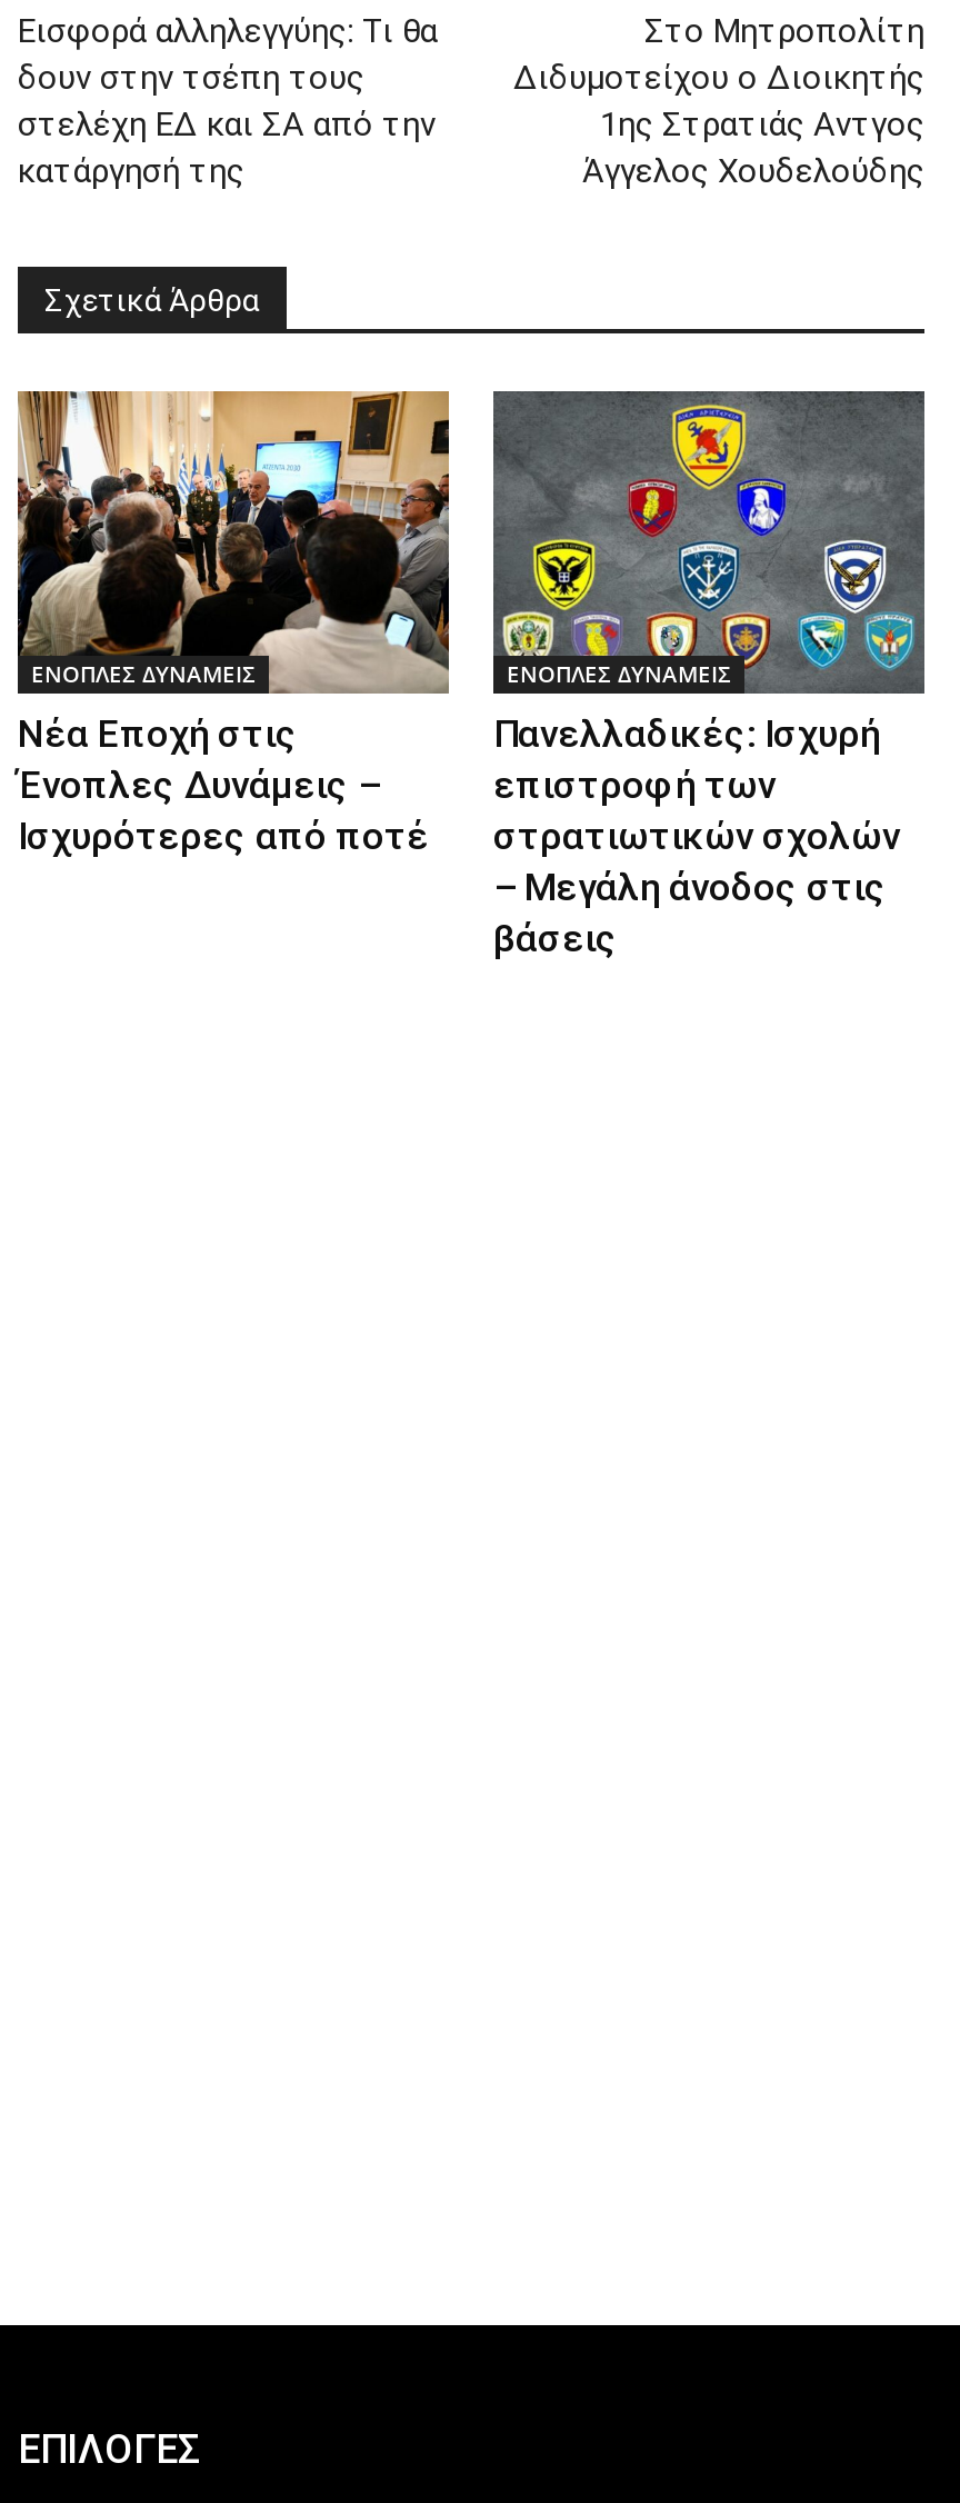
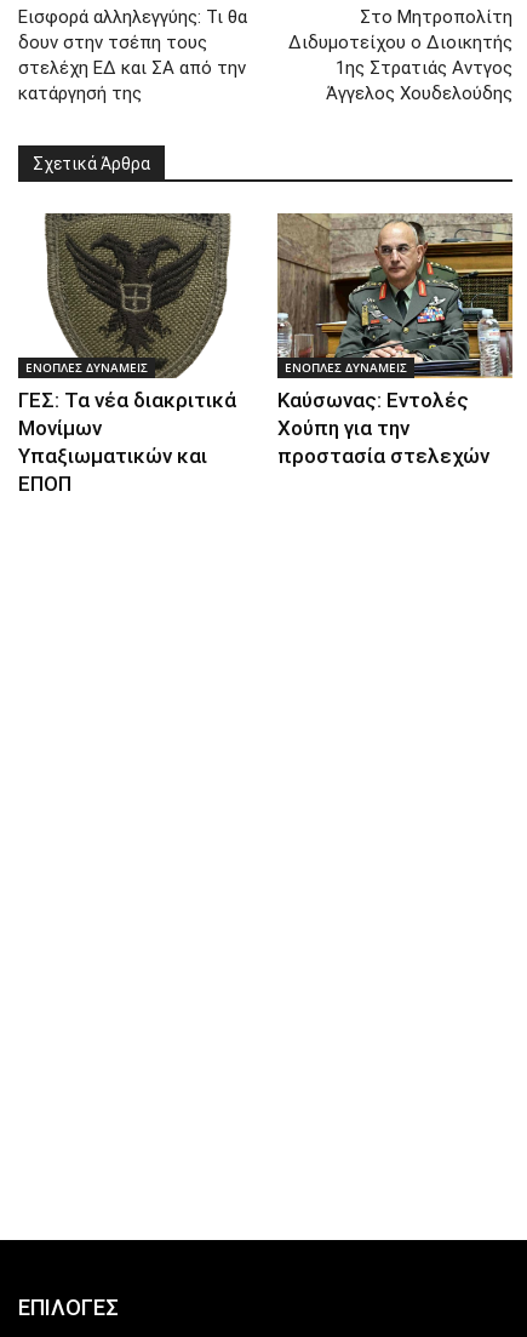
[16,389,451,857] [image] | Νέα Εποχή στις | Ένοπλες Δυνάμεις – | Ισχυρότερες από ποτέ -> [18,212,253,495] [image] | ΓΕΣ: Τα νέα διακριτικά | Μονίμων | Υπαξιωματικών και | ΕΠΟΠ
[493,389,927,959] [image] | Πανελλαδικές: Ισχυρή | επιστροφή των | στρατιωτικών σχολών | – Μεγάλη άνοδος στις | βάσεις -> [277,213,512,467] [image] | Καύσωνας: Εντολές | Χούπη για την | προστασία στελεχών

